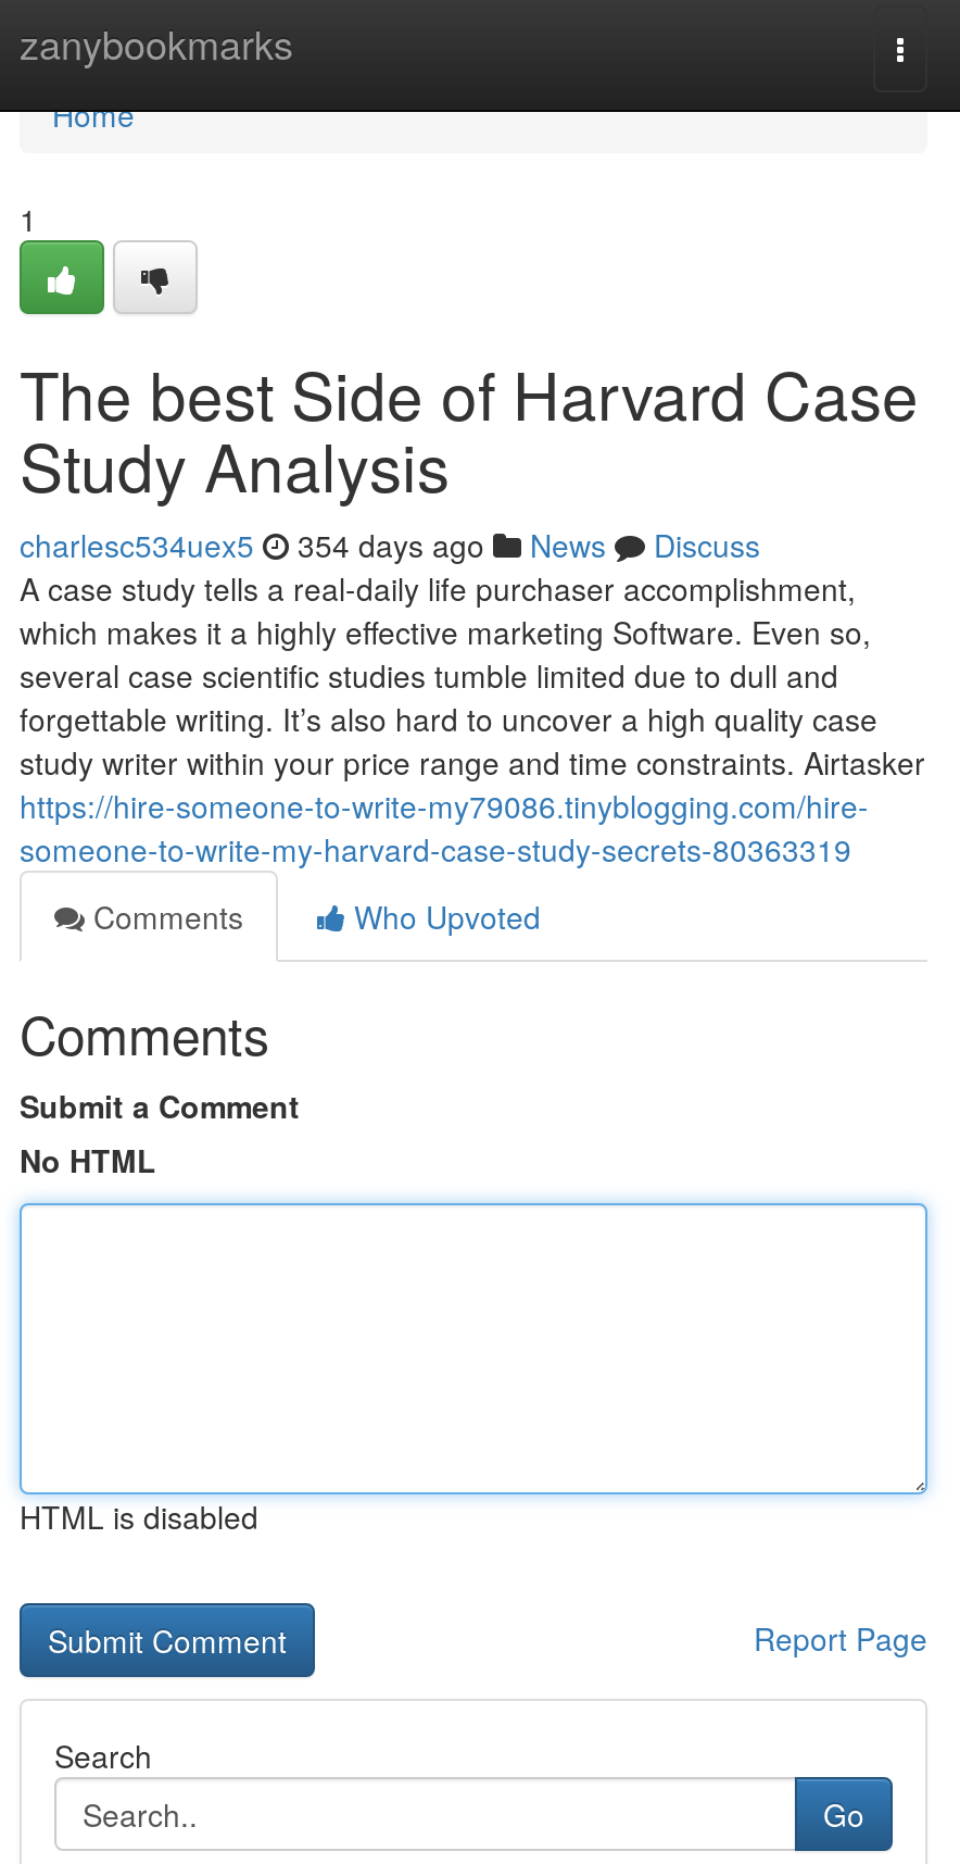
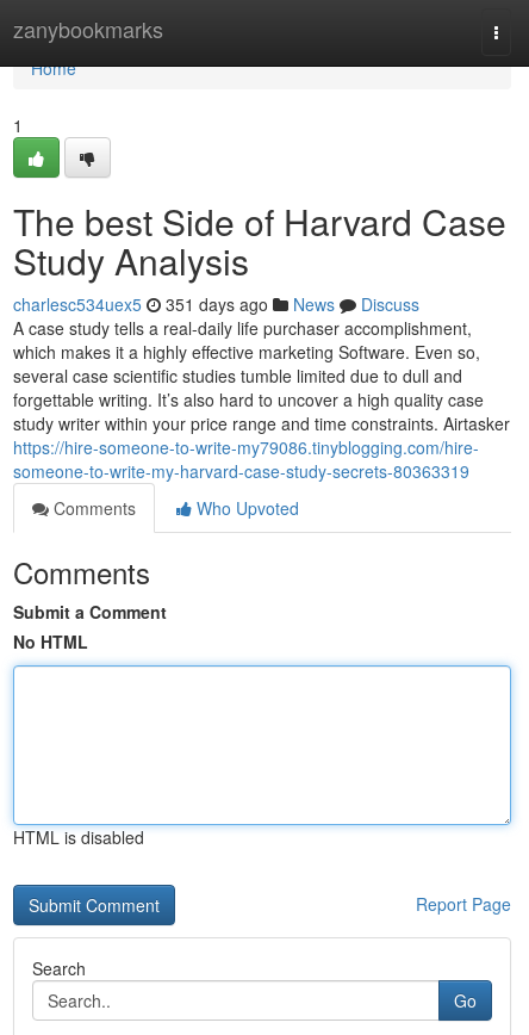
[20,523,760,566] charlesc534uex5 354 days ago News Discuss -> [13,292,419,316] charlesc534uex5 351 days ago News Discuss

